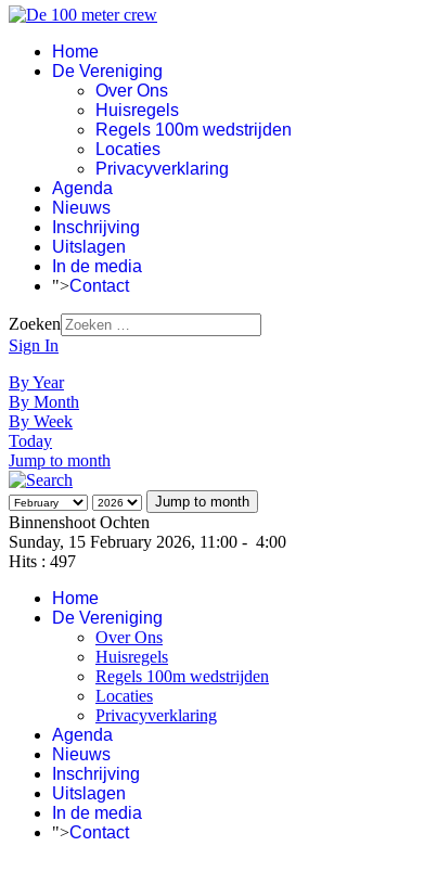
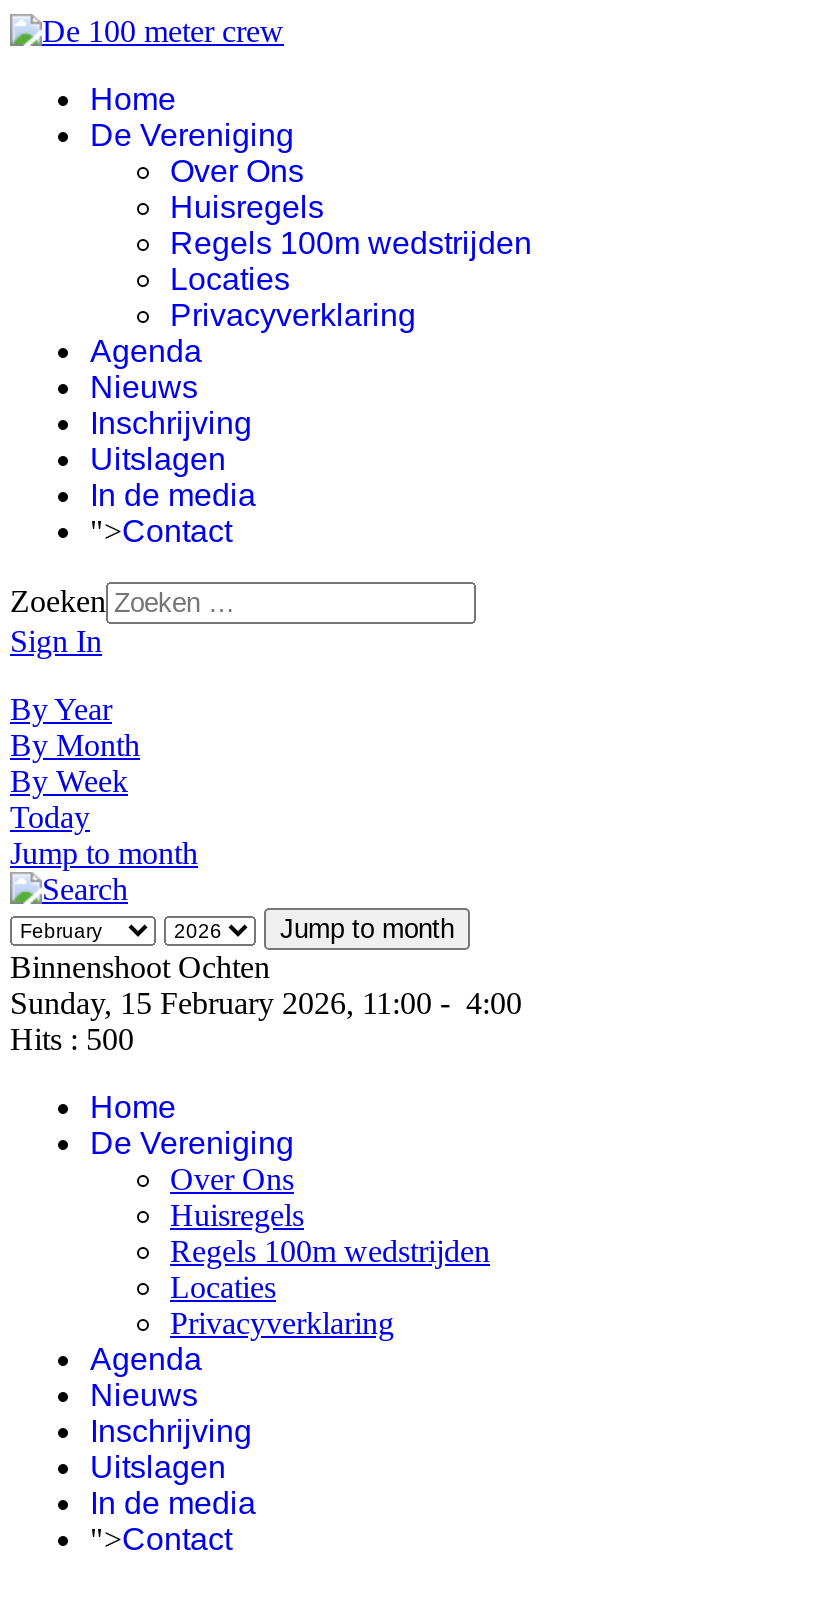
[9,552,76,570] Hits: 497 -> [10,1022,134,1056] Hits: 500

